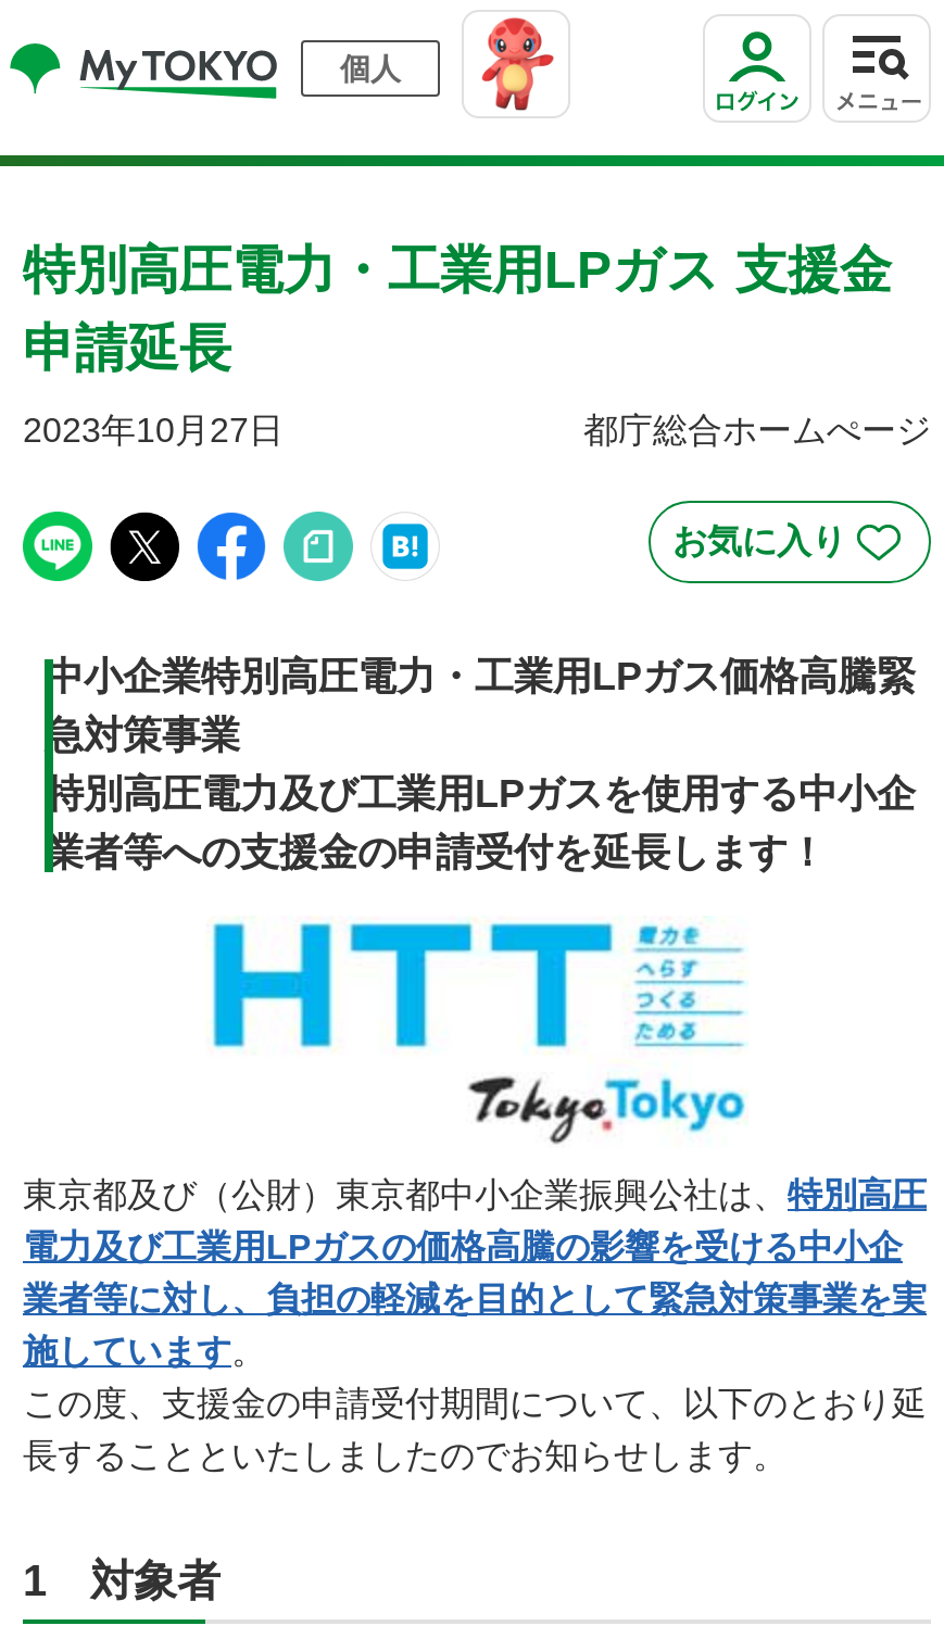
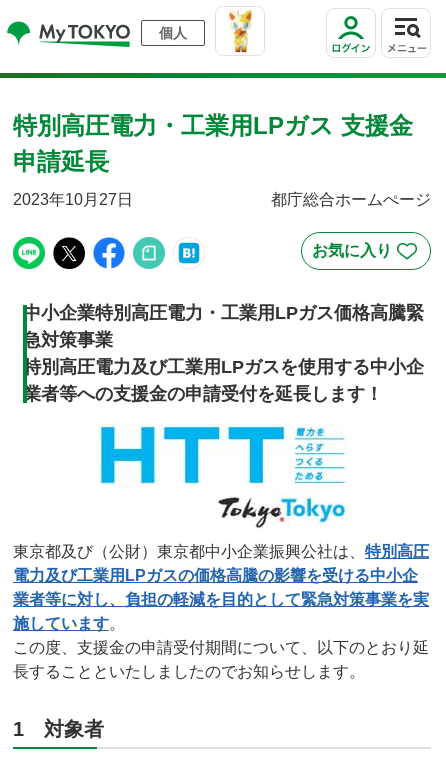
[481,16,555,110] [image] -> [225,9,257,53] [image]

